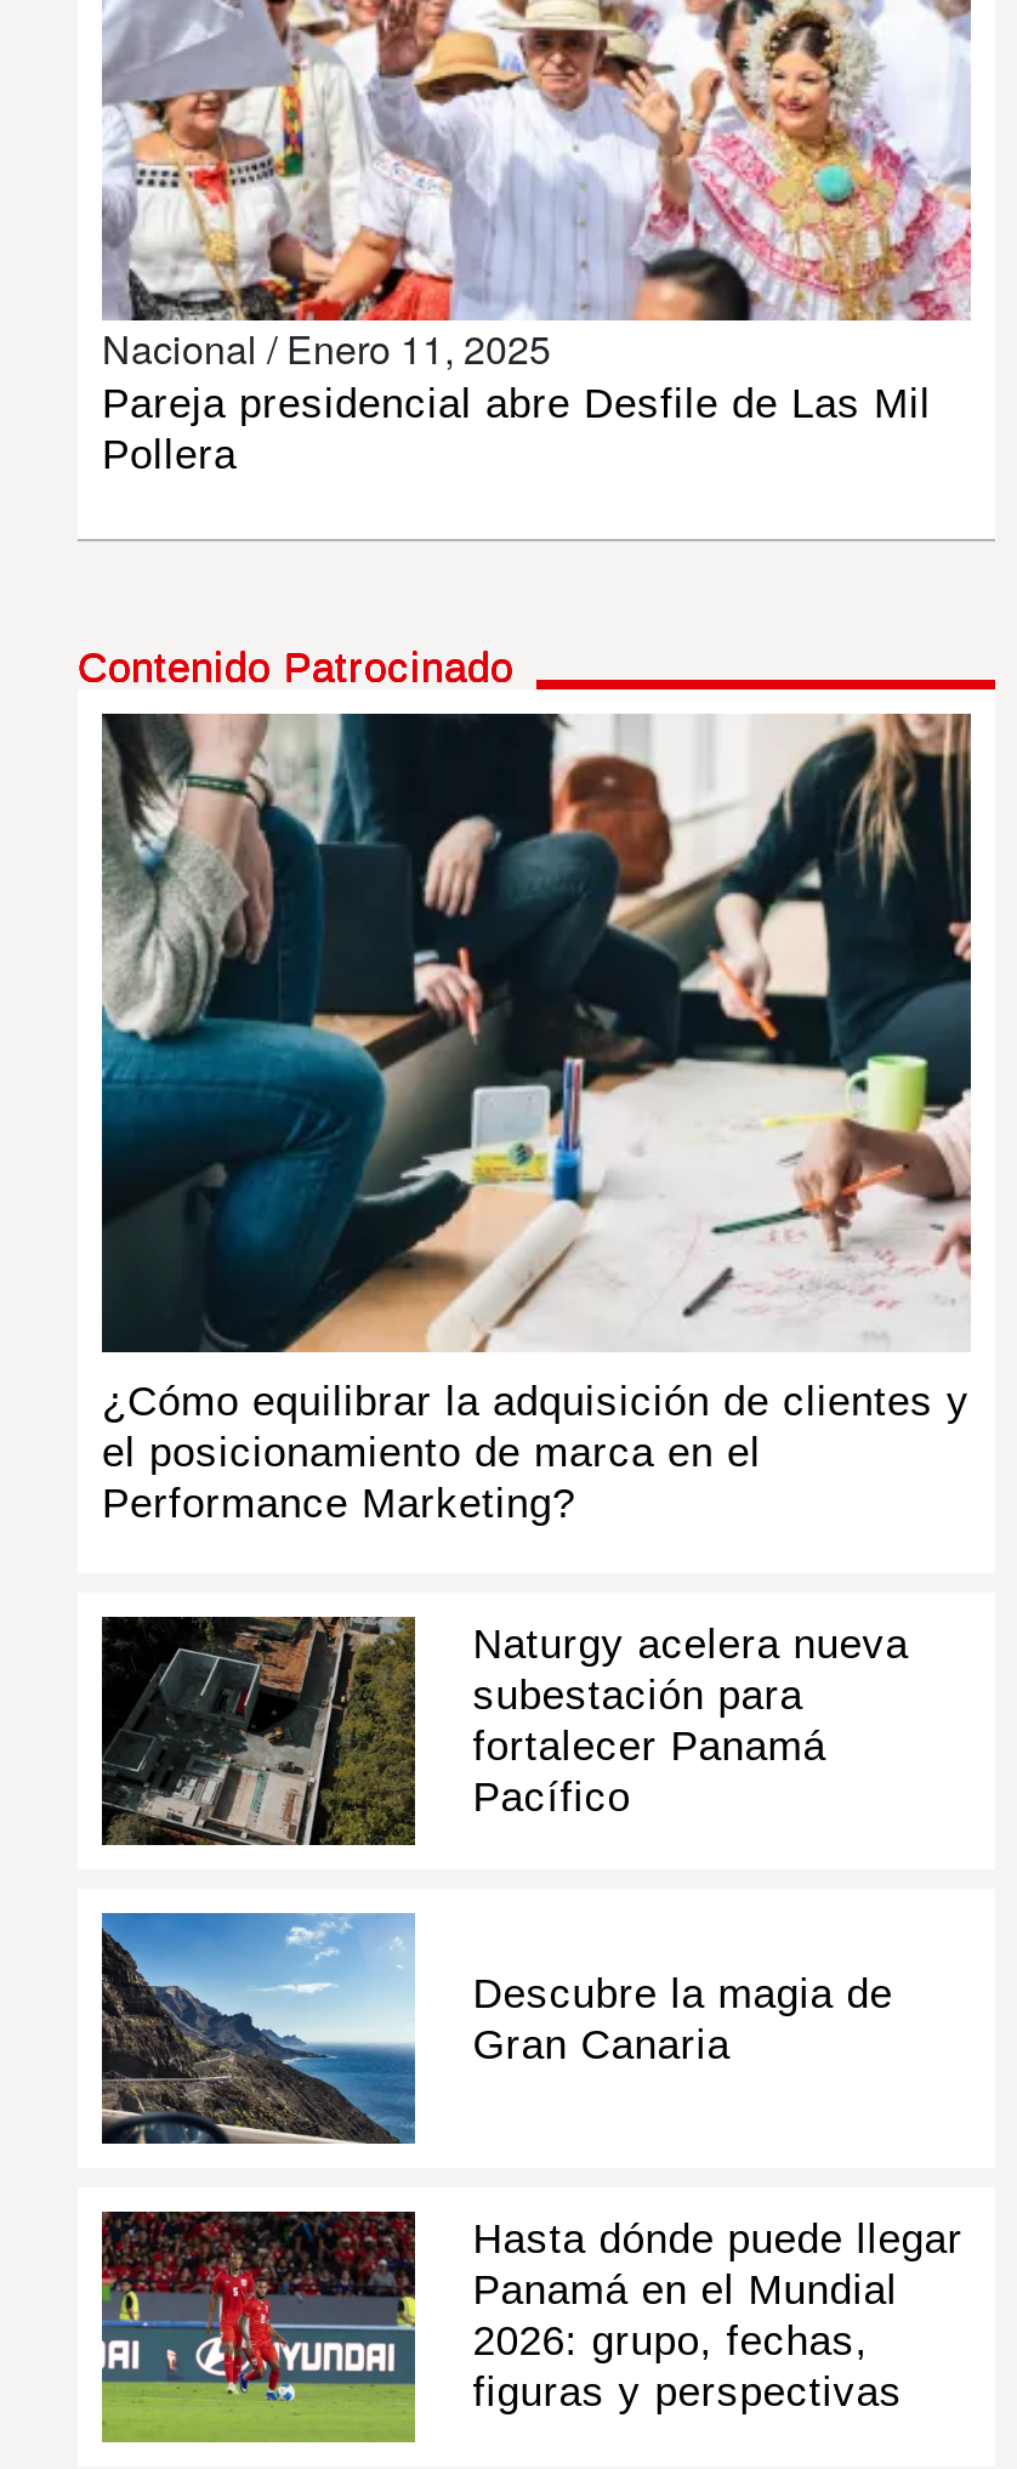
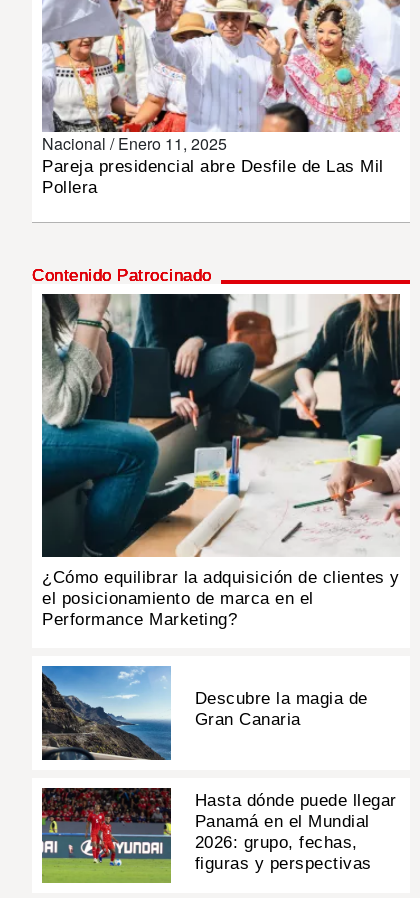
[102,1614,909,1848] [image] | Naturgy acelera nueva | subestación para | fortalecer Panamá | Pacífico -> none

